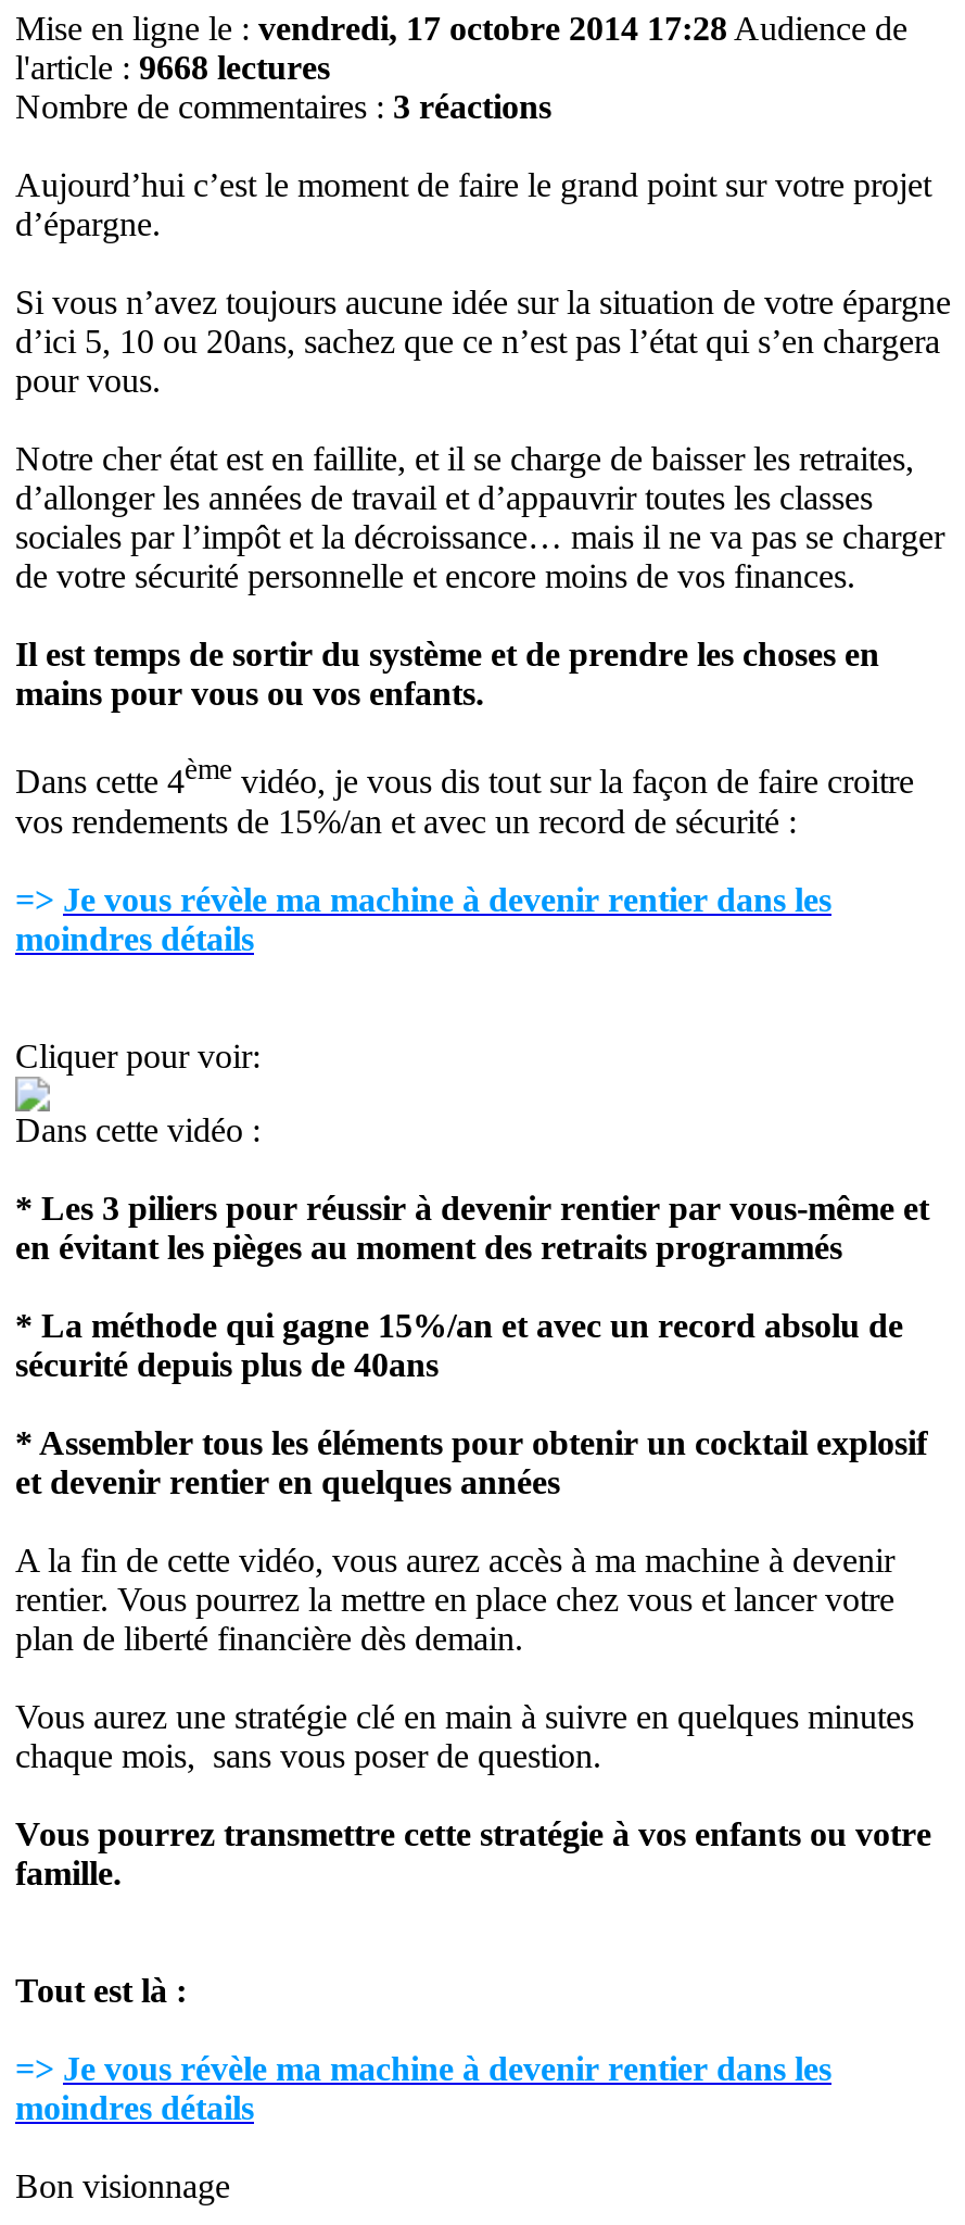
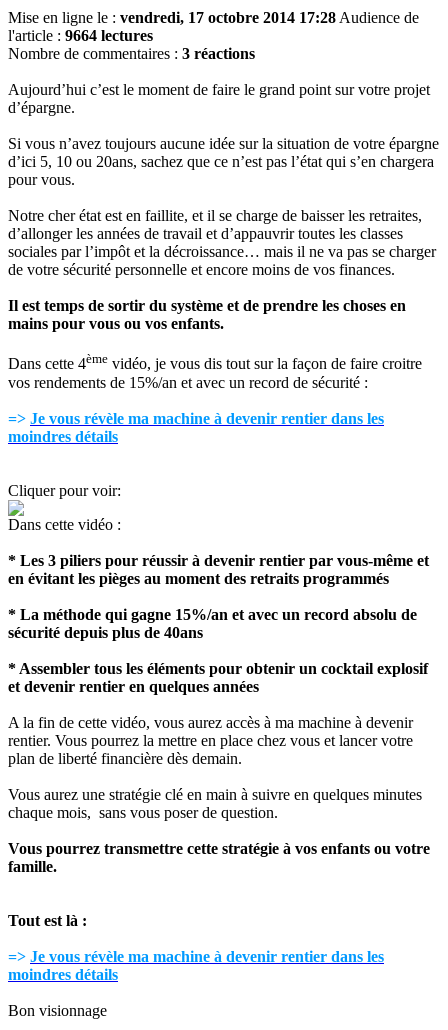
[15,49,330,86] l'article : 9668 lectures -> [8,27,153,44] l'article : 9664 lectures

